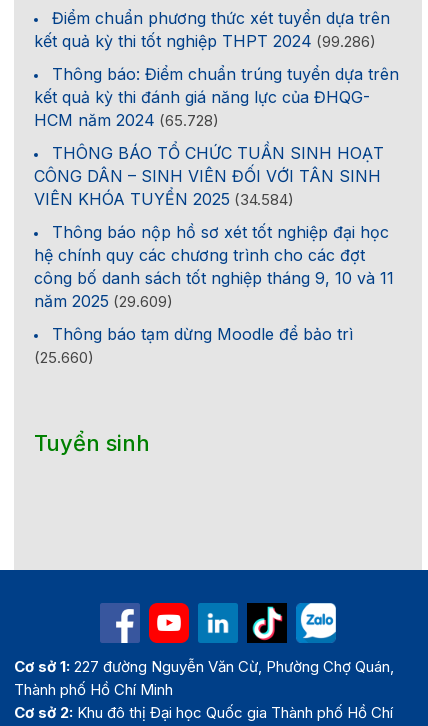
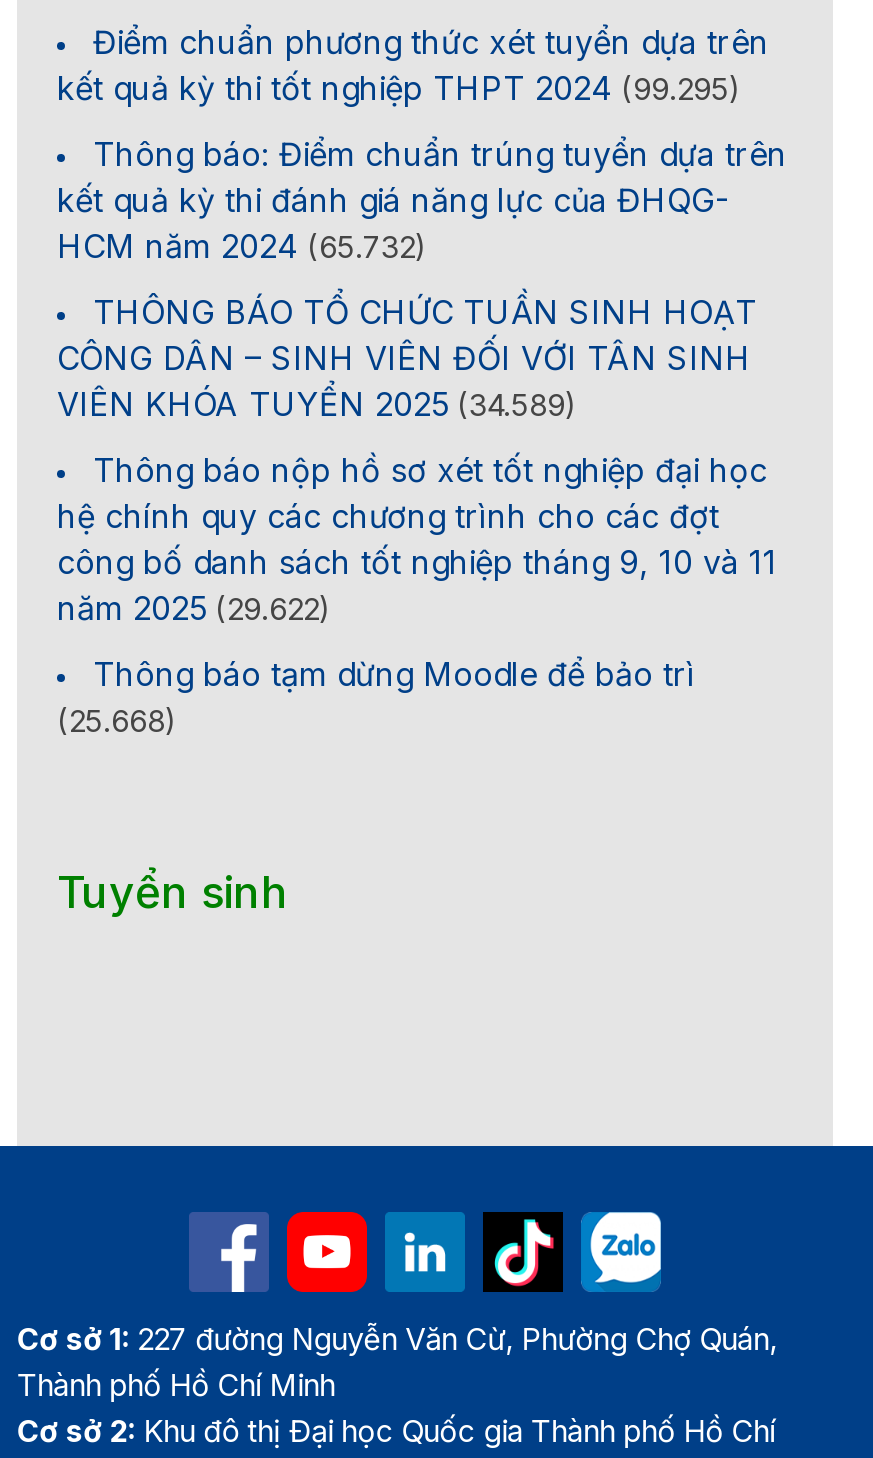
[34,31,376,51] kết quả kỳ thi tốt nghiệp THPT 2024 (99.286) -> [57,69,741,109] kết quả kỳ thi tốt nghiệp THPT 2024 (99.295)
[34,110,219,130] HCM năm 2024 (65.728) -> [57,227,427,267] HCM năm 2024 (65.732)
[34,189,294,209] VIÊN KHÓA TUYỂN 2025 (34.584) -> [57,385,577,425] VIÊN KHÓA TUYỂN 2025 (34.589)
[34,291,173,311] năm 2025 (29.609) -> [57,589,331,629] năm 2025 (29.622)
[34,348,94,367] (25.660) -> [57,703,177,741] (25.668)

